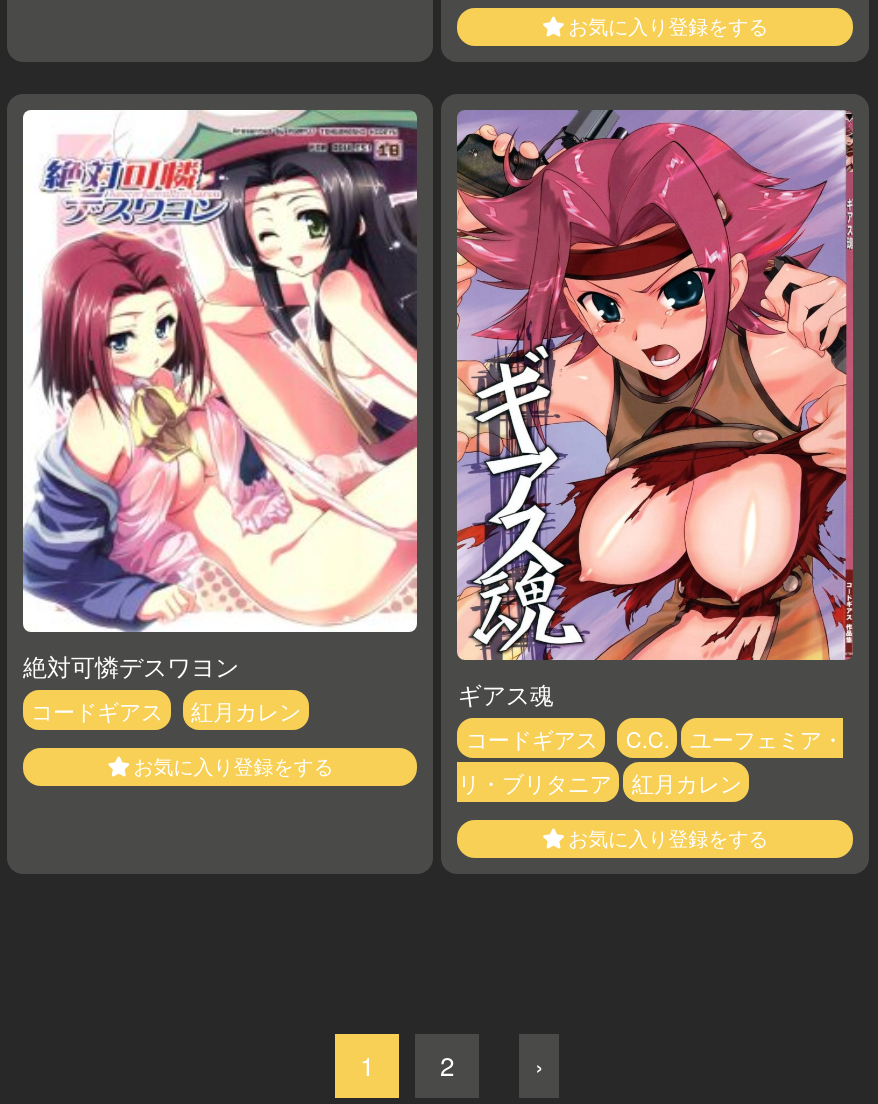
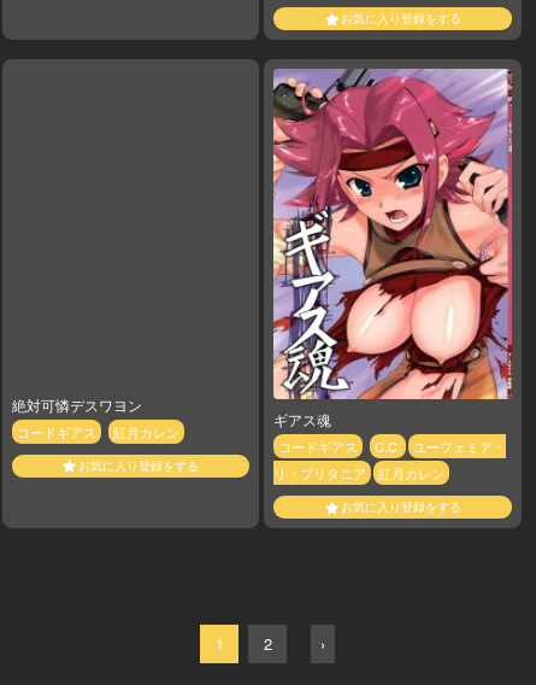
[21,107,419,633] [image] -> none

